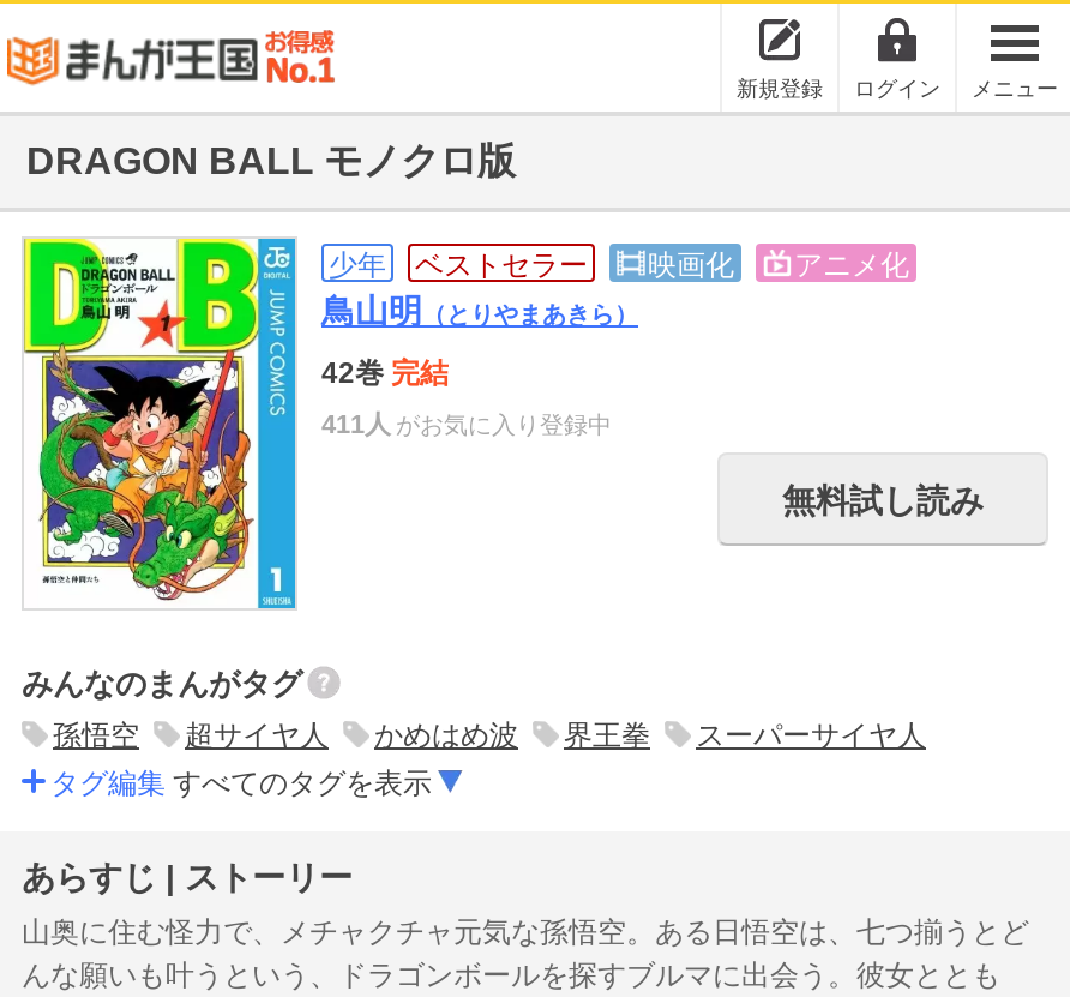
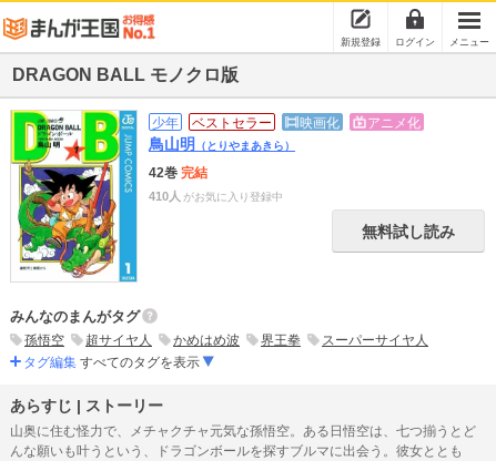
[321,409,612,438] 411人 がお気に入り登録中 -> [149,189,283,203] 410人 がお気に入り登録中

